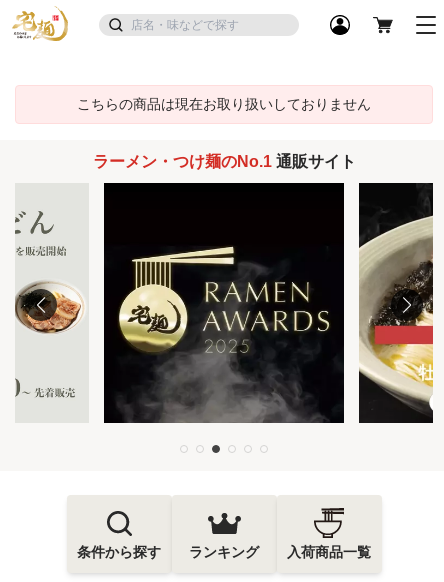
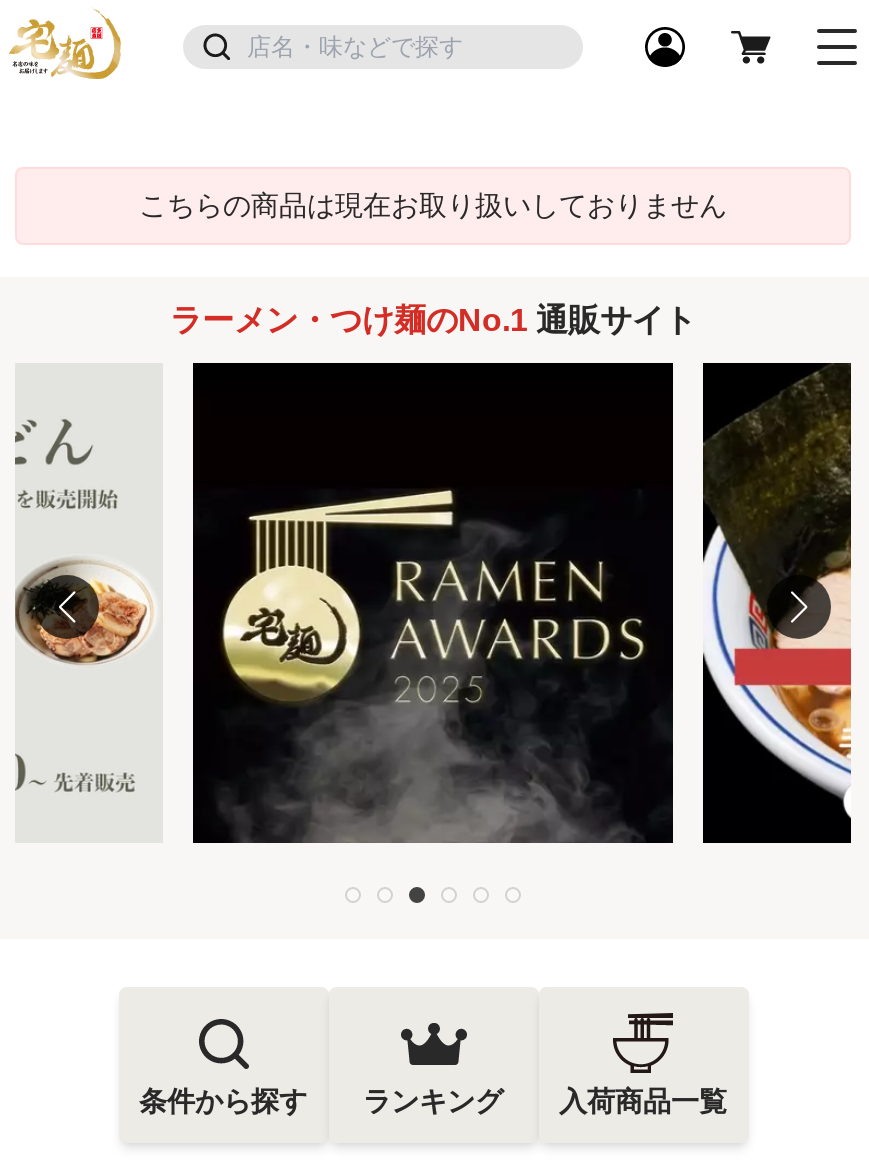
[358,189,434,414] [image] -> [701,373,853,823] [image]

